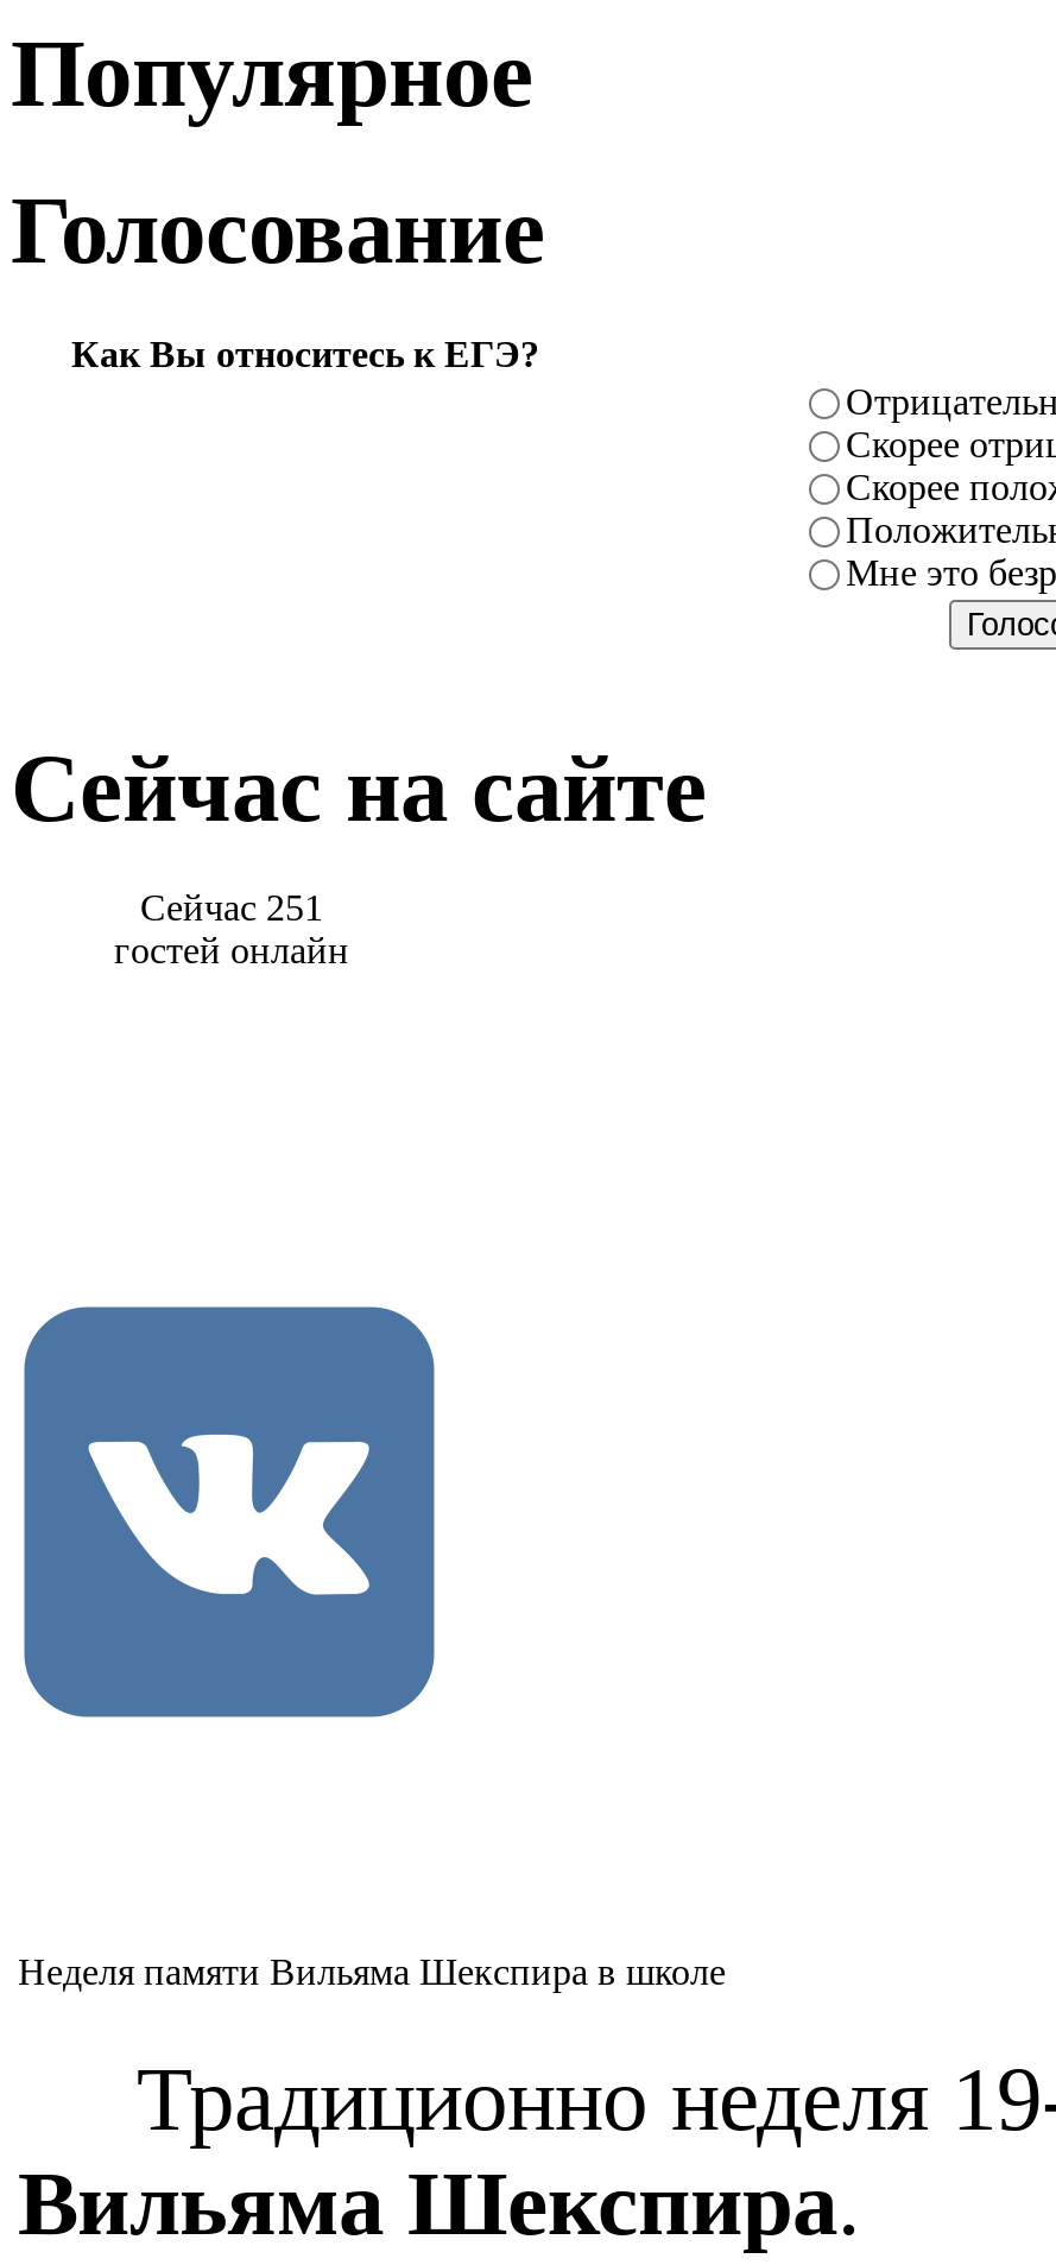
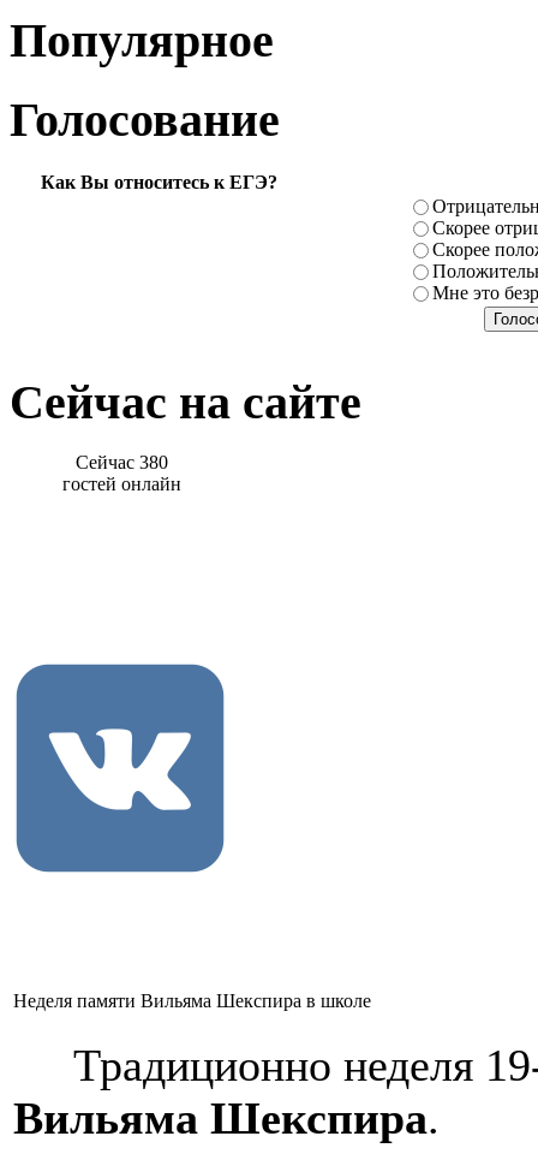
[140,888,323,929] Сейчас 251 -> [75,452,168,473] Сейчас 380

